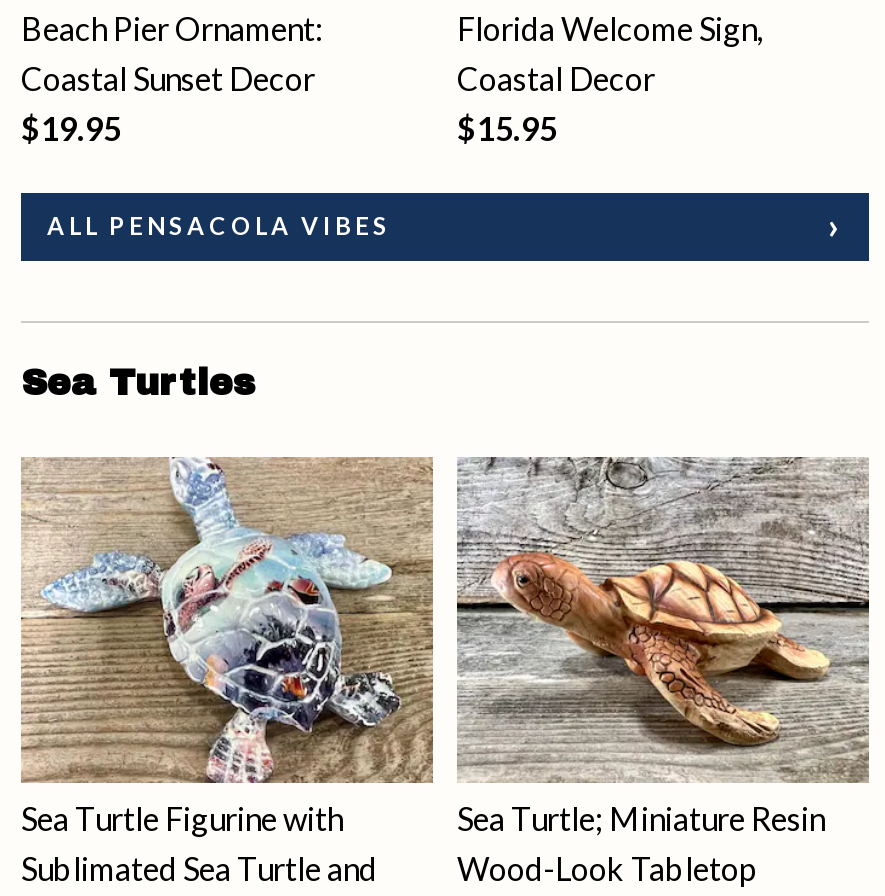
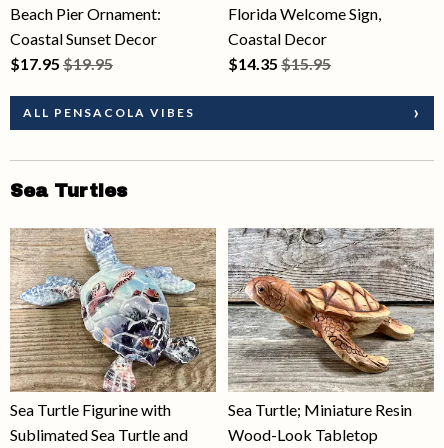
[21,108,121,146] $19.95 -> [10,54,113,73] $17.95 $19.95
[457,108,557,146] $15.95 -> [228,54,331,73] $14.35 $15.95

